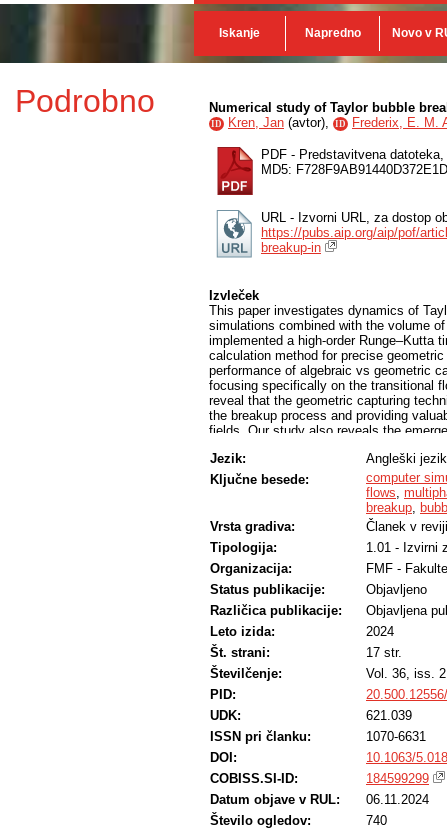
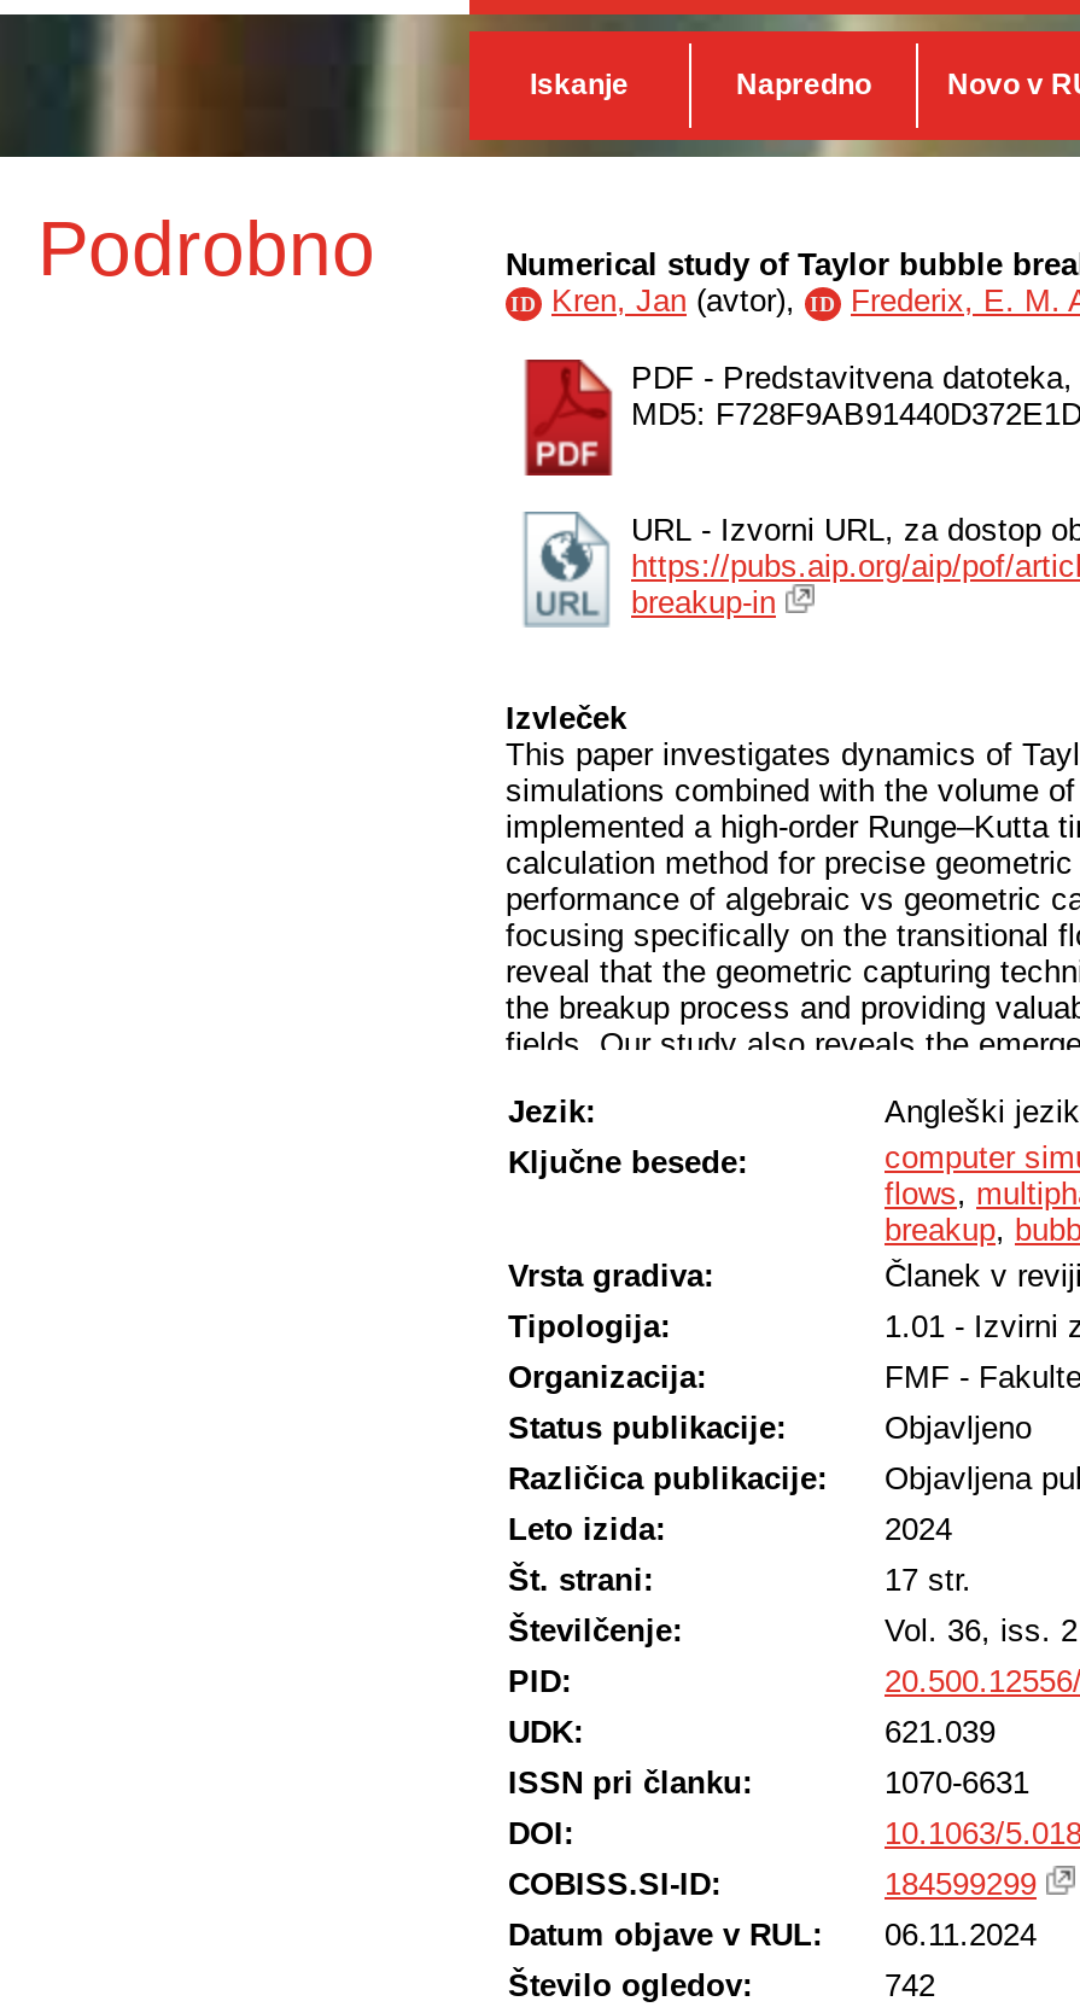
[366,813,387,828] 740 -> [885,1967,935,2003] 742

